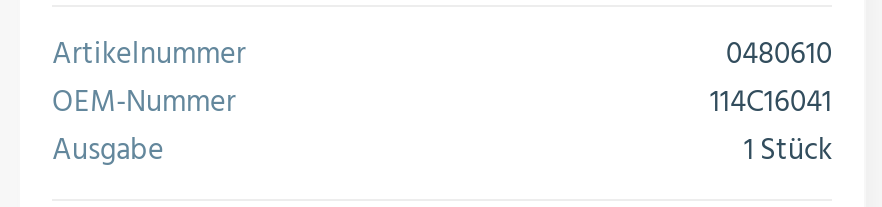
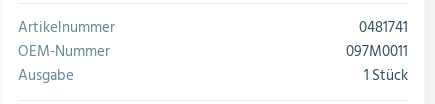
[726,29,832,79] 0480610 -> [359,15,408,40] 0481741
[710,77,832,127] 114C16041 -> [346,39,408,64] 097M0011

